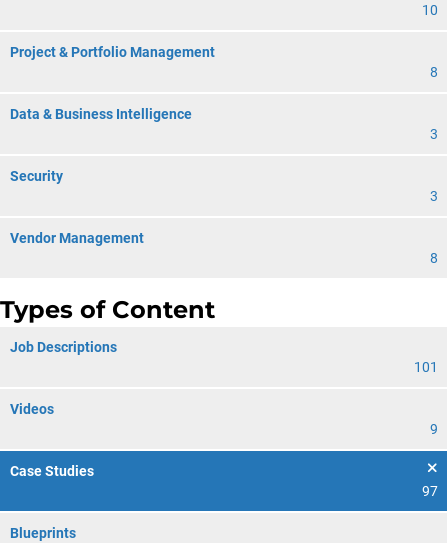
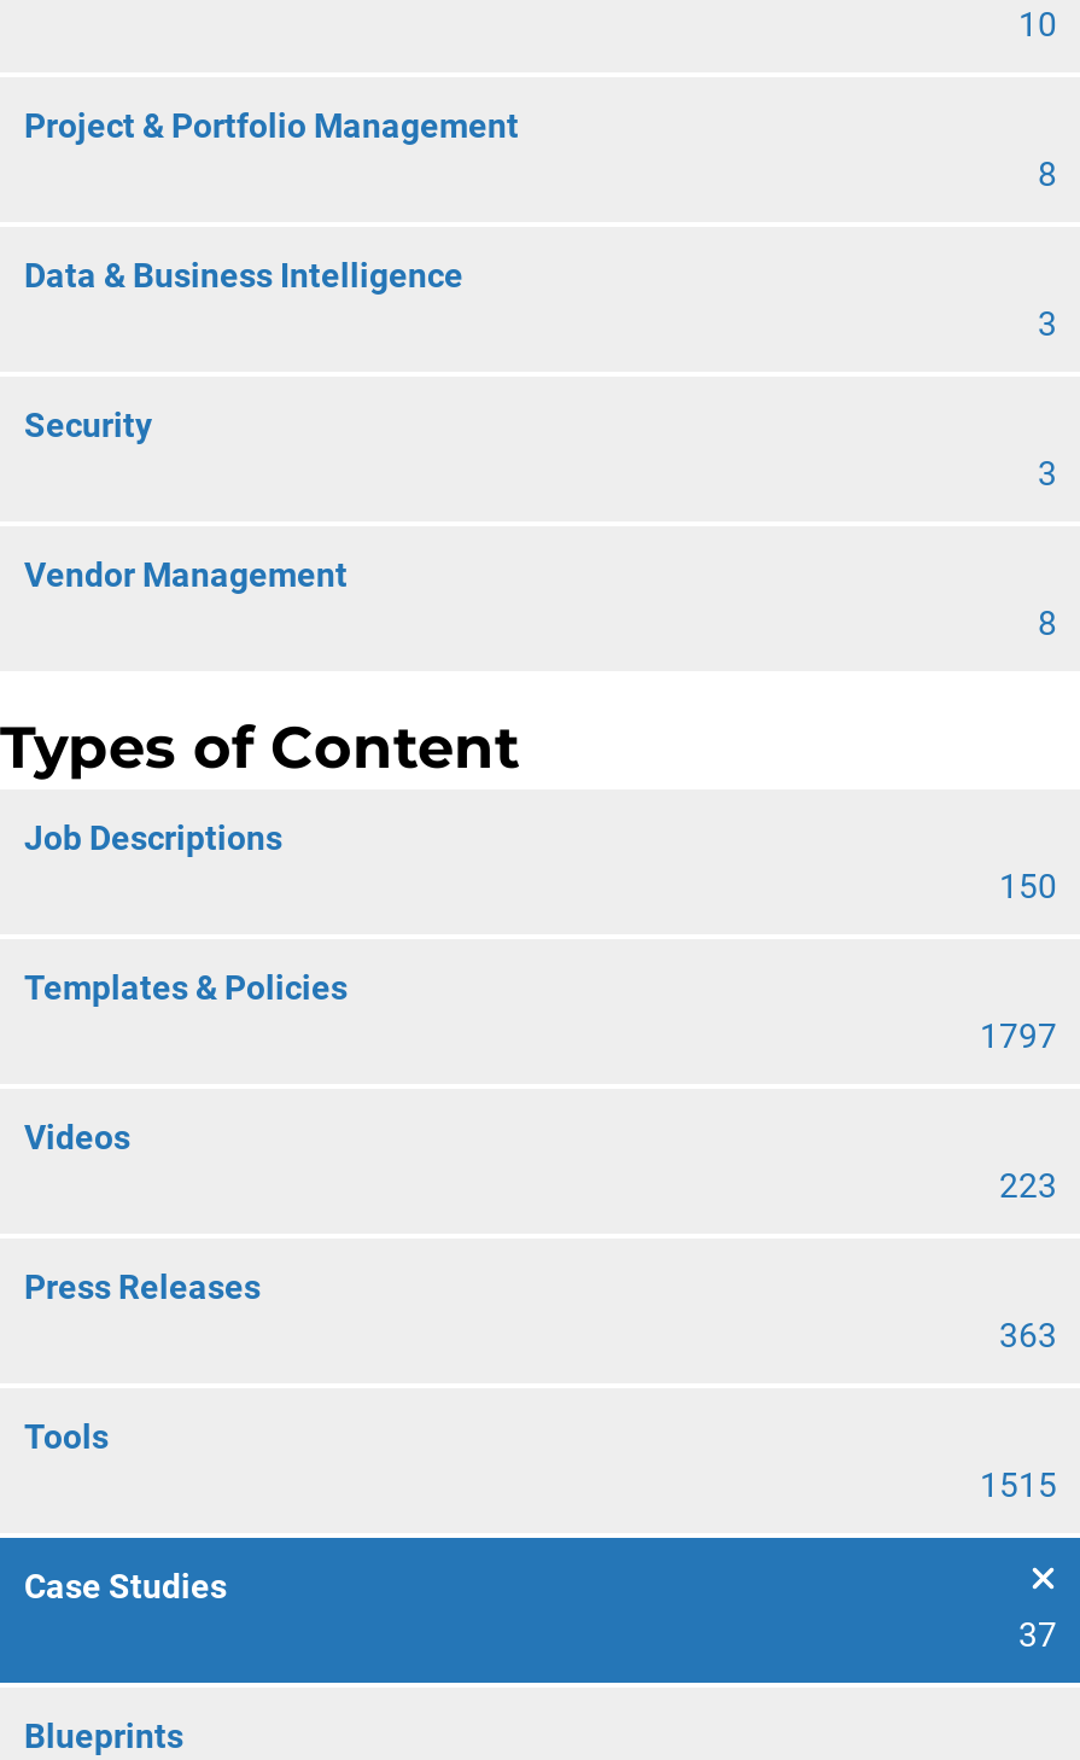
[414,359,438,375] 101 -> [24,867,1057,1055] 150 | Templates & Policies | 1797
[430,421,438,437] 9 -> [24,1166,1057,1504] 223 | Press Releases | 363 | Tools | 1515
[422,483,438,499] 97 -> [1018,1615,1057,1654] 37

